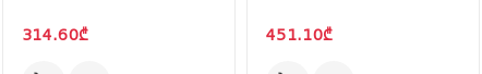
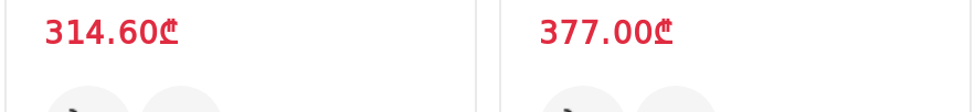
[266,26,333,44] 451.10₾ -> [539,16,674,51] 377.00₾

